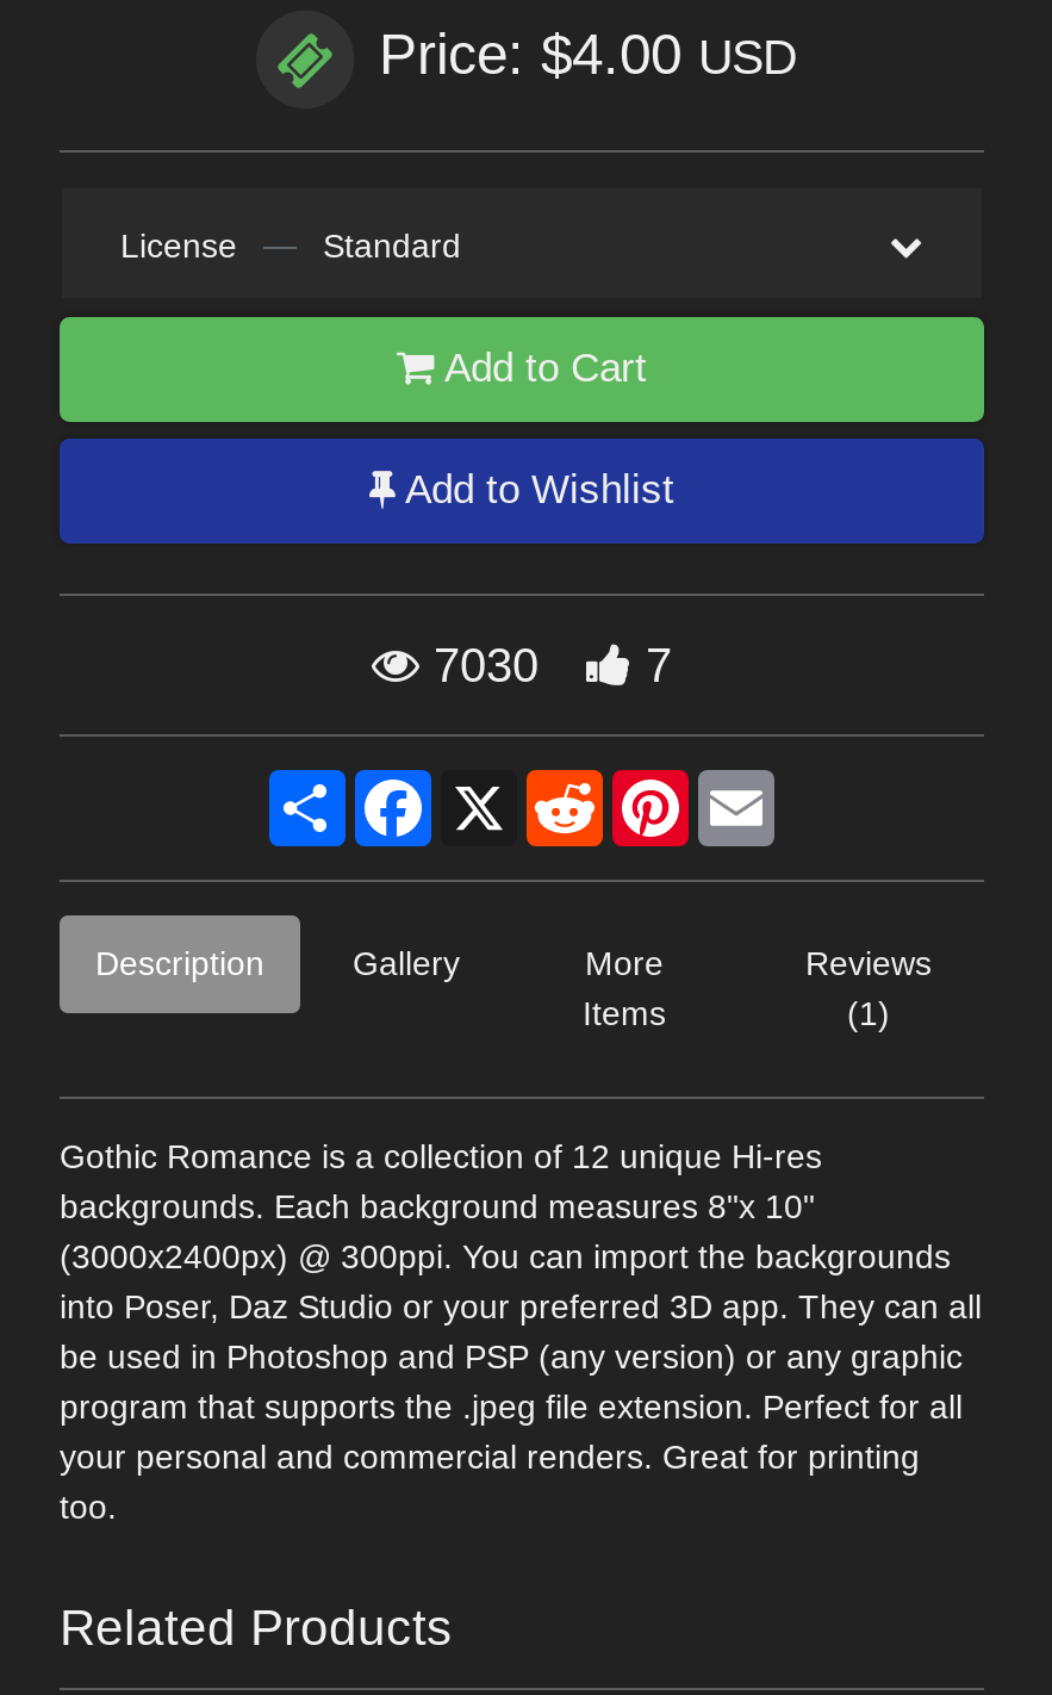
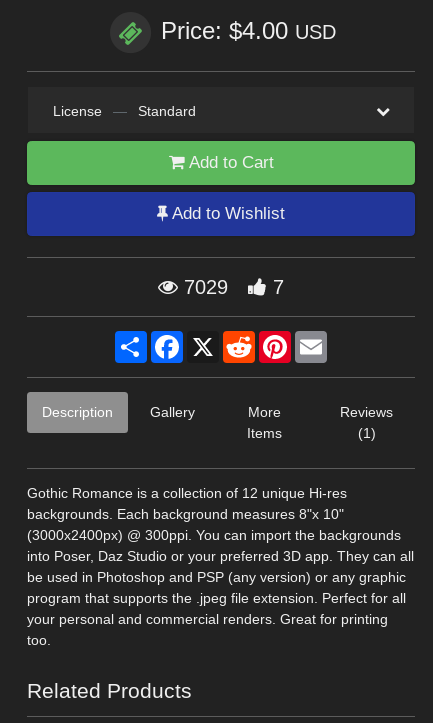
[419,638,672,690] 7030 7 -> [178,275,284,297] 7029 7

